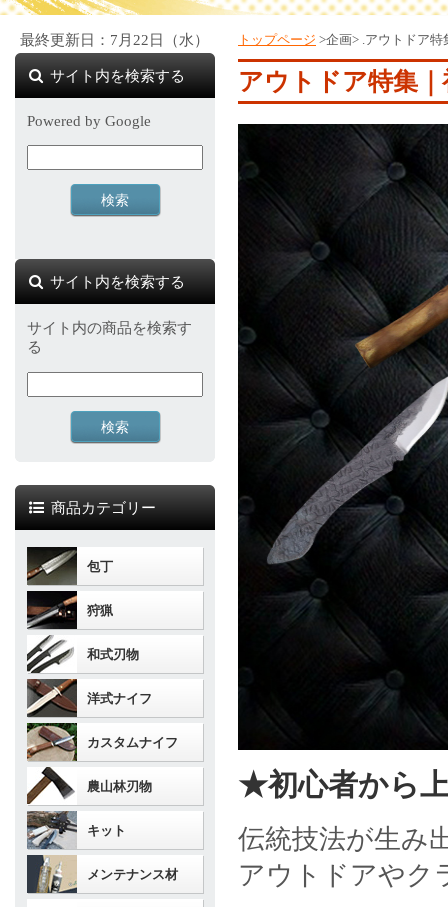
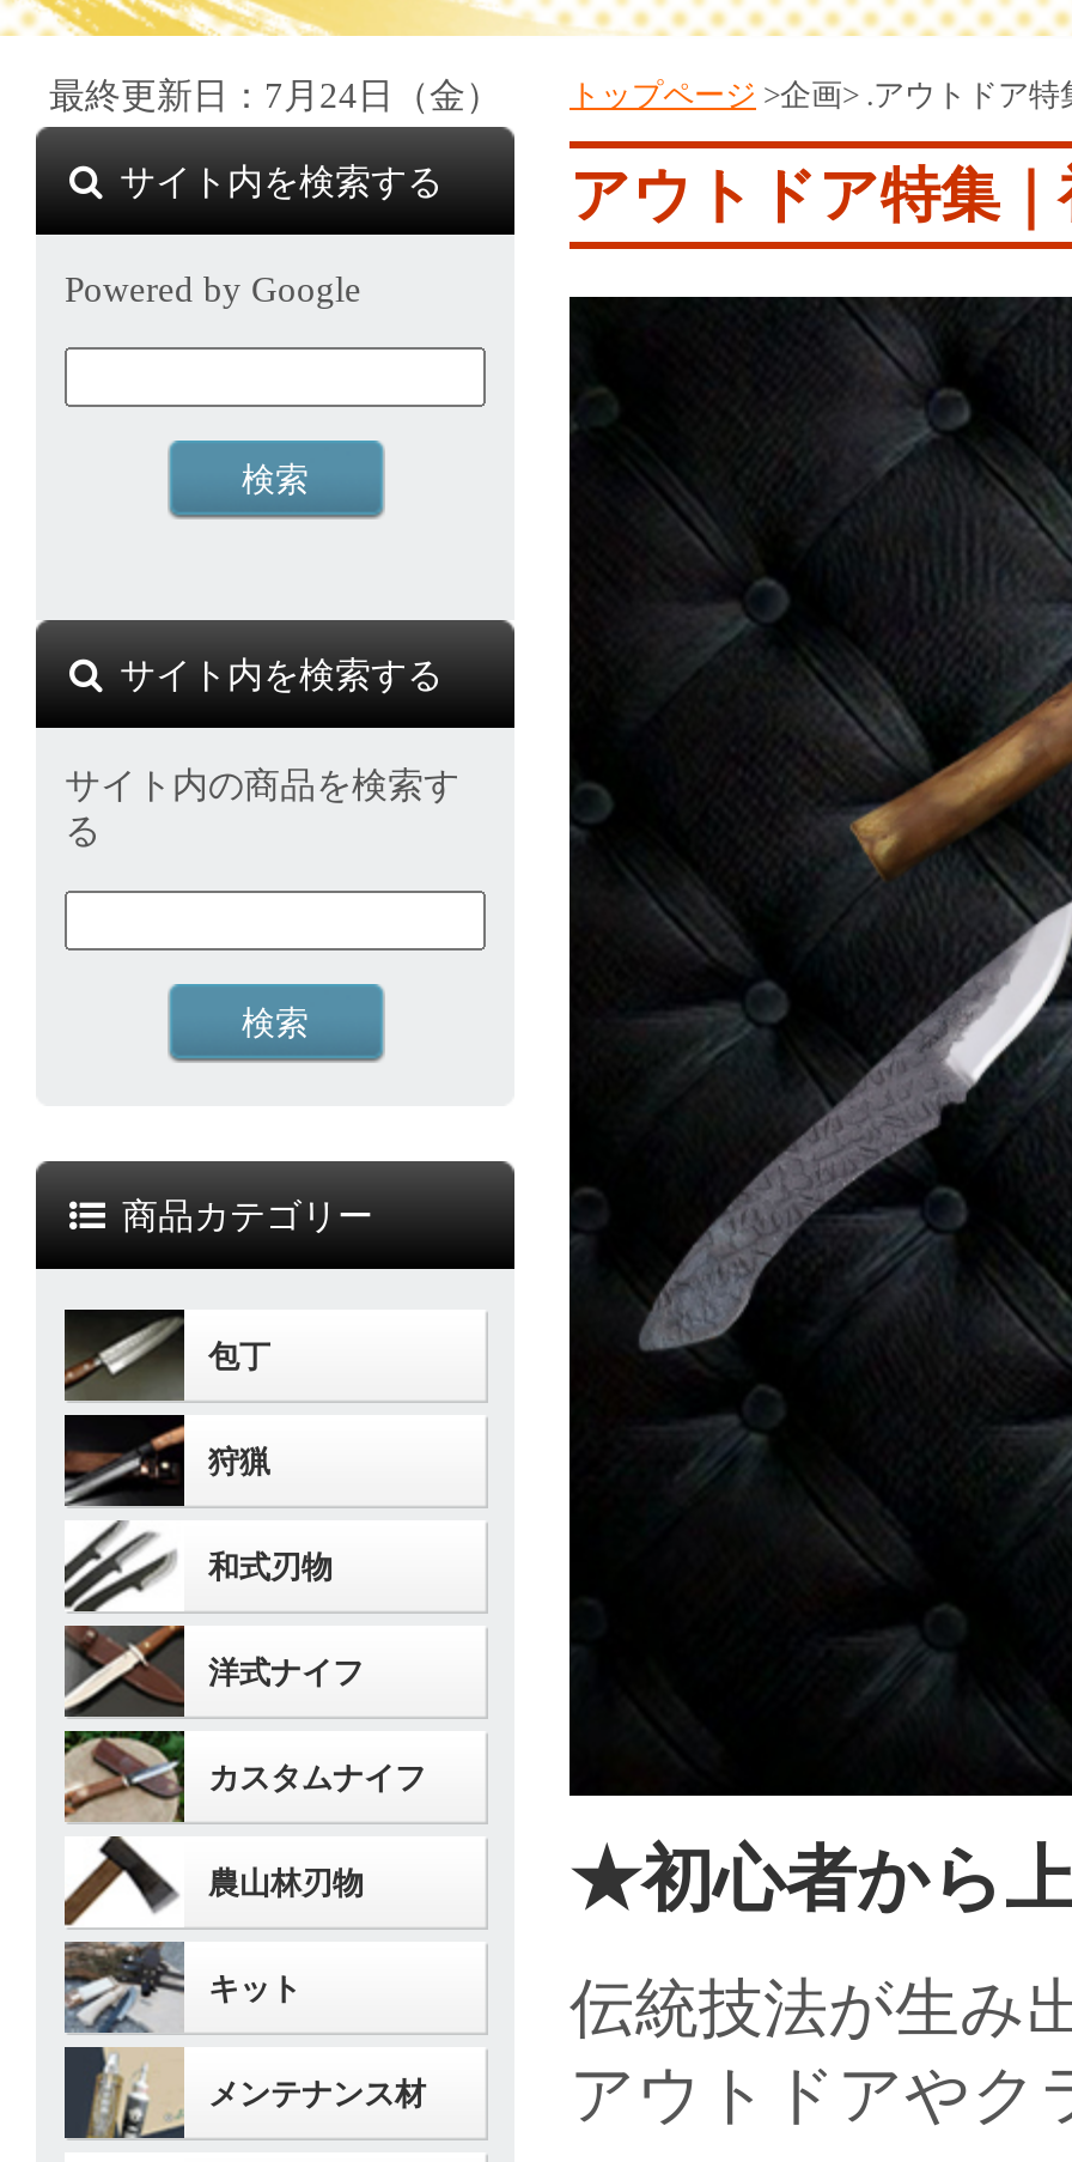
[20,32,209,48] 最終更新日：7月22日（水） -> [49,77,501,115] 最終更新日：7月24日（金）

